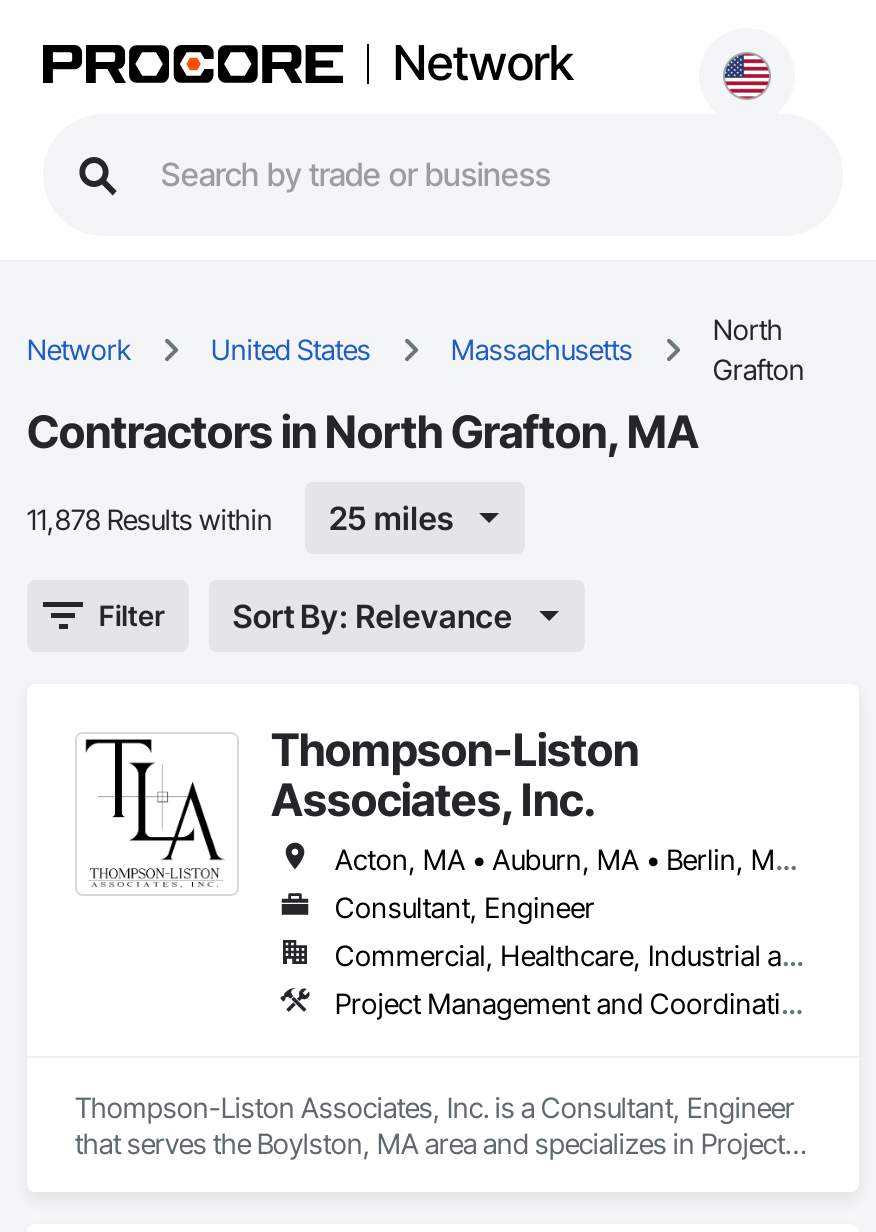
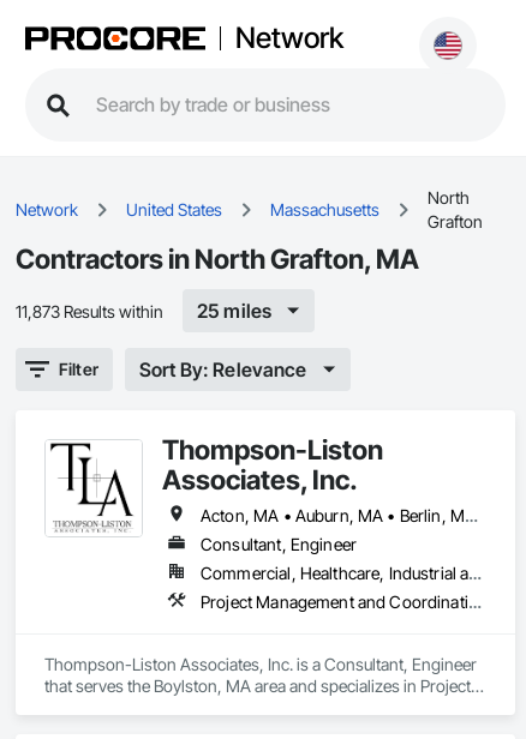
[27,501,273,535] 11,878 Results within -> [16,301,163,321] 11,873 Results within

